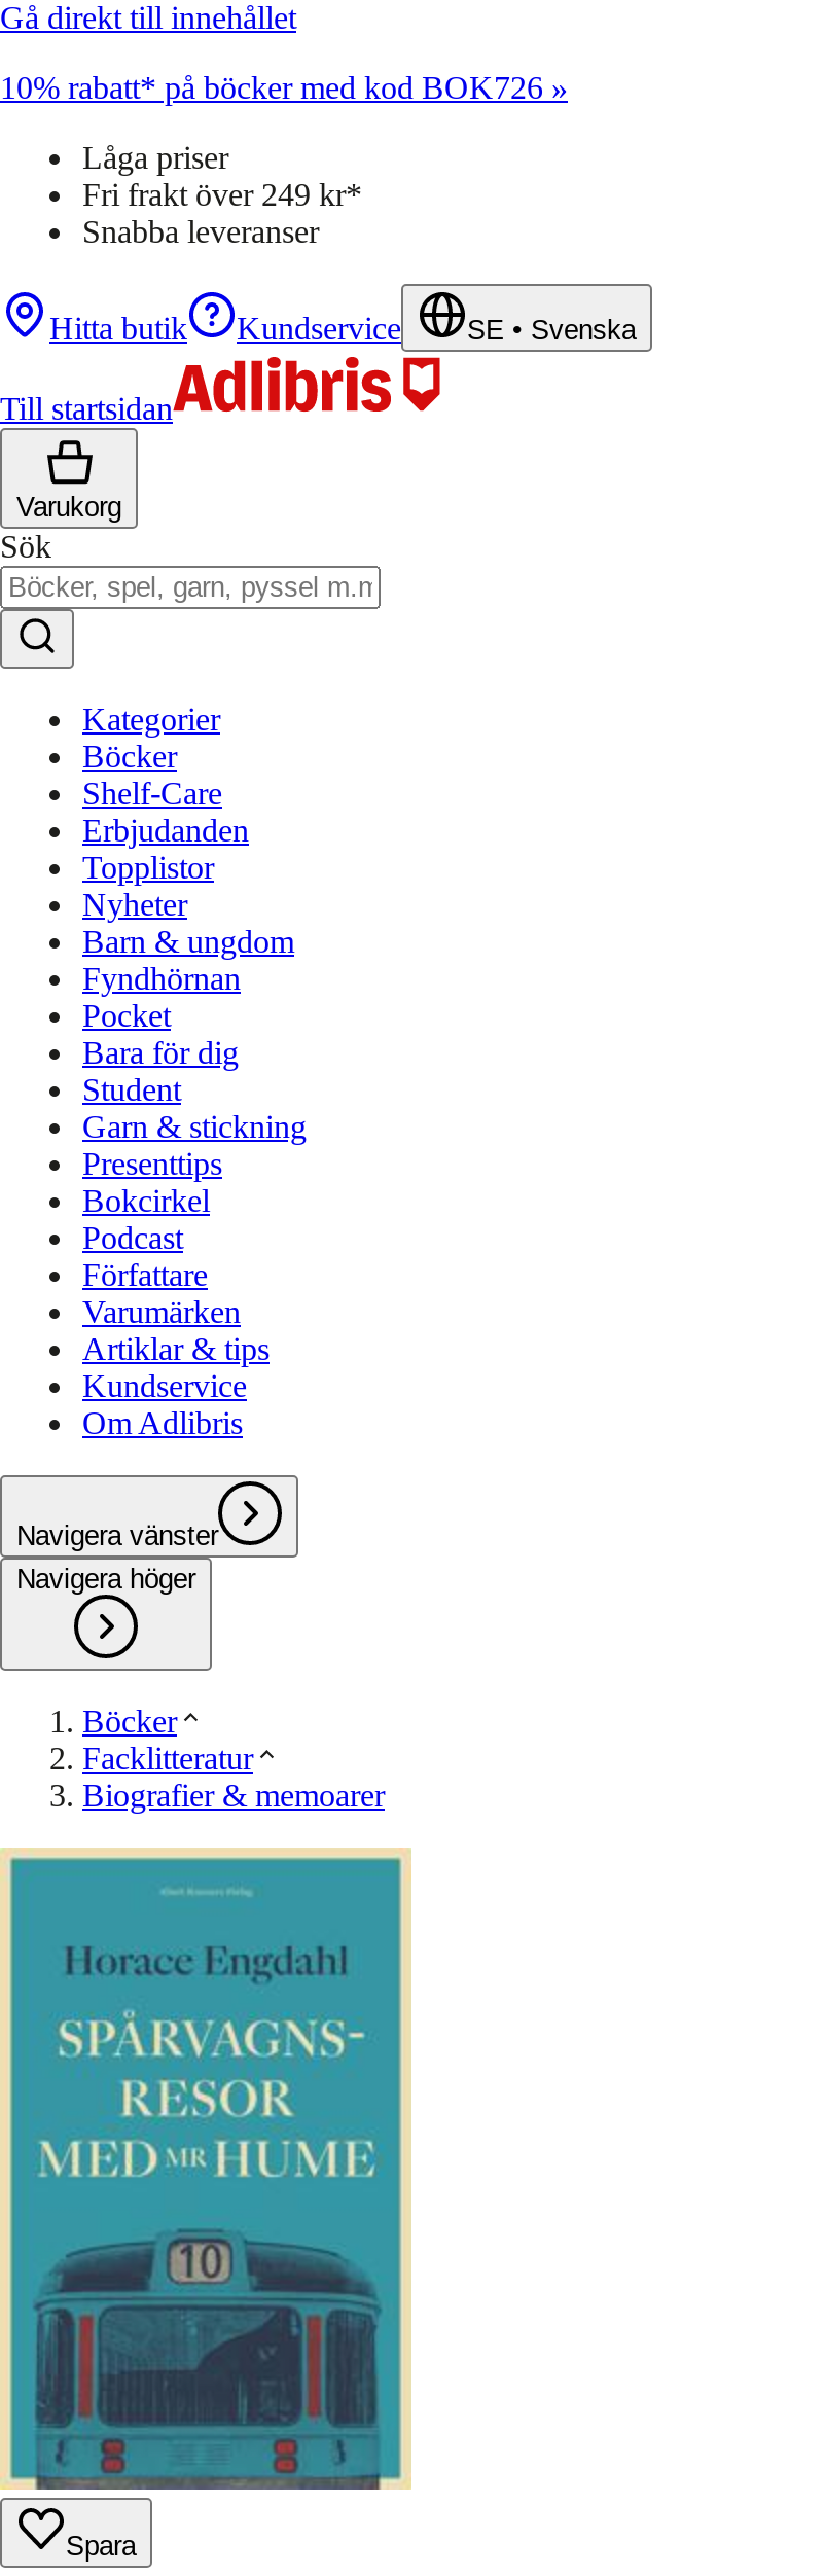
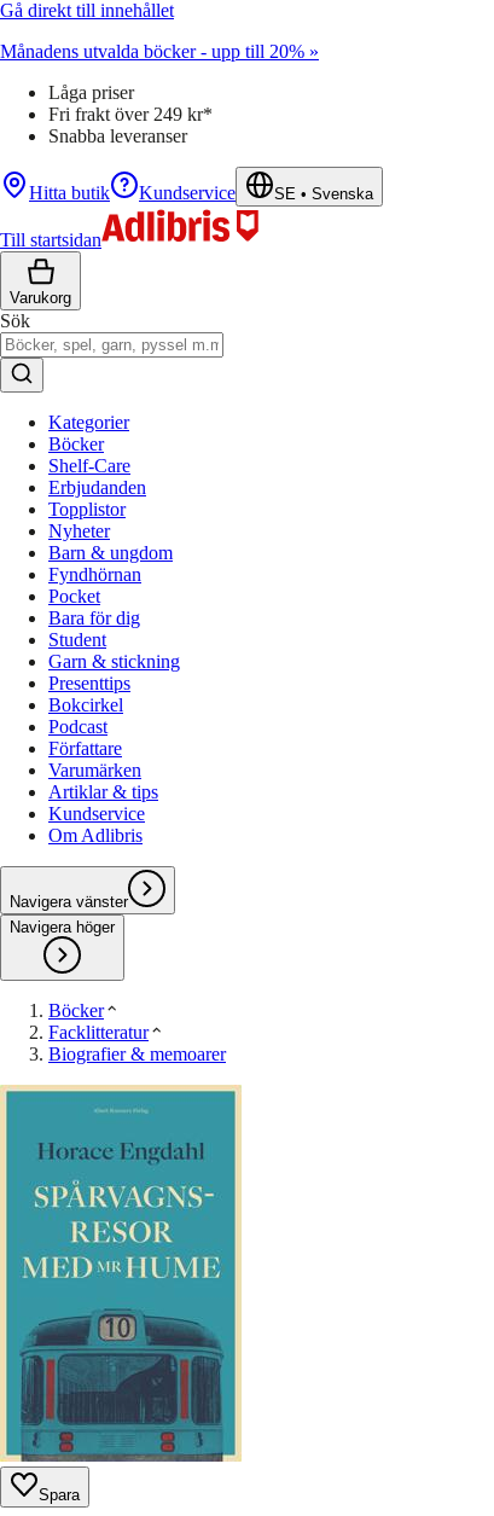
[0,70,568,105] 10% rabatt* på böcker med kod BOK726 » -> [0,41,319,62] Månadens utvalda böcker - upp till 20% »

